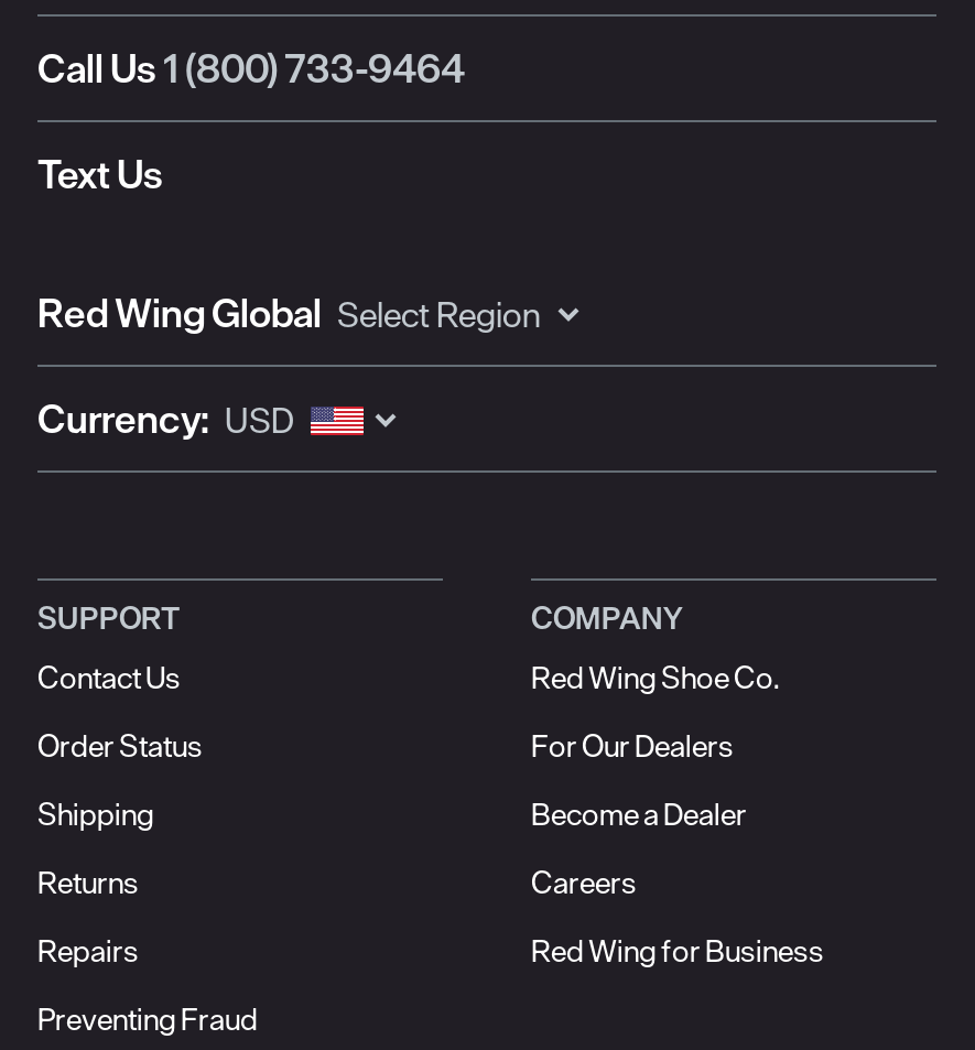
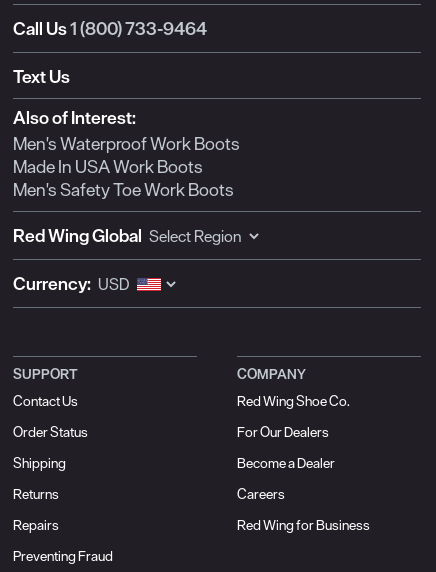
none -> [13,106,240,201] Also of Interest: | Men's Waterproof Work Boots | Made In USA Work Boots | Men's Safety Toe Work Boots

